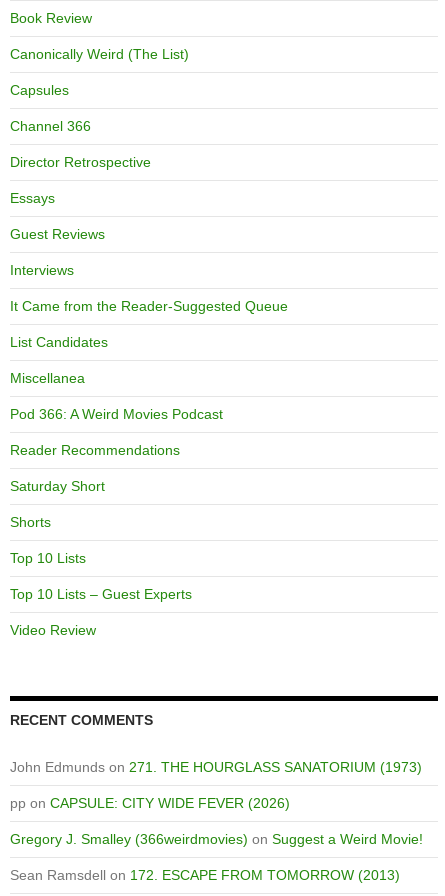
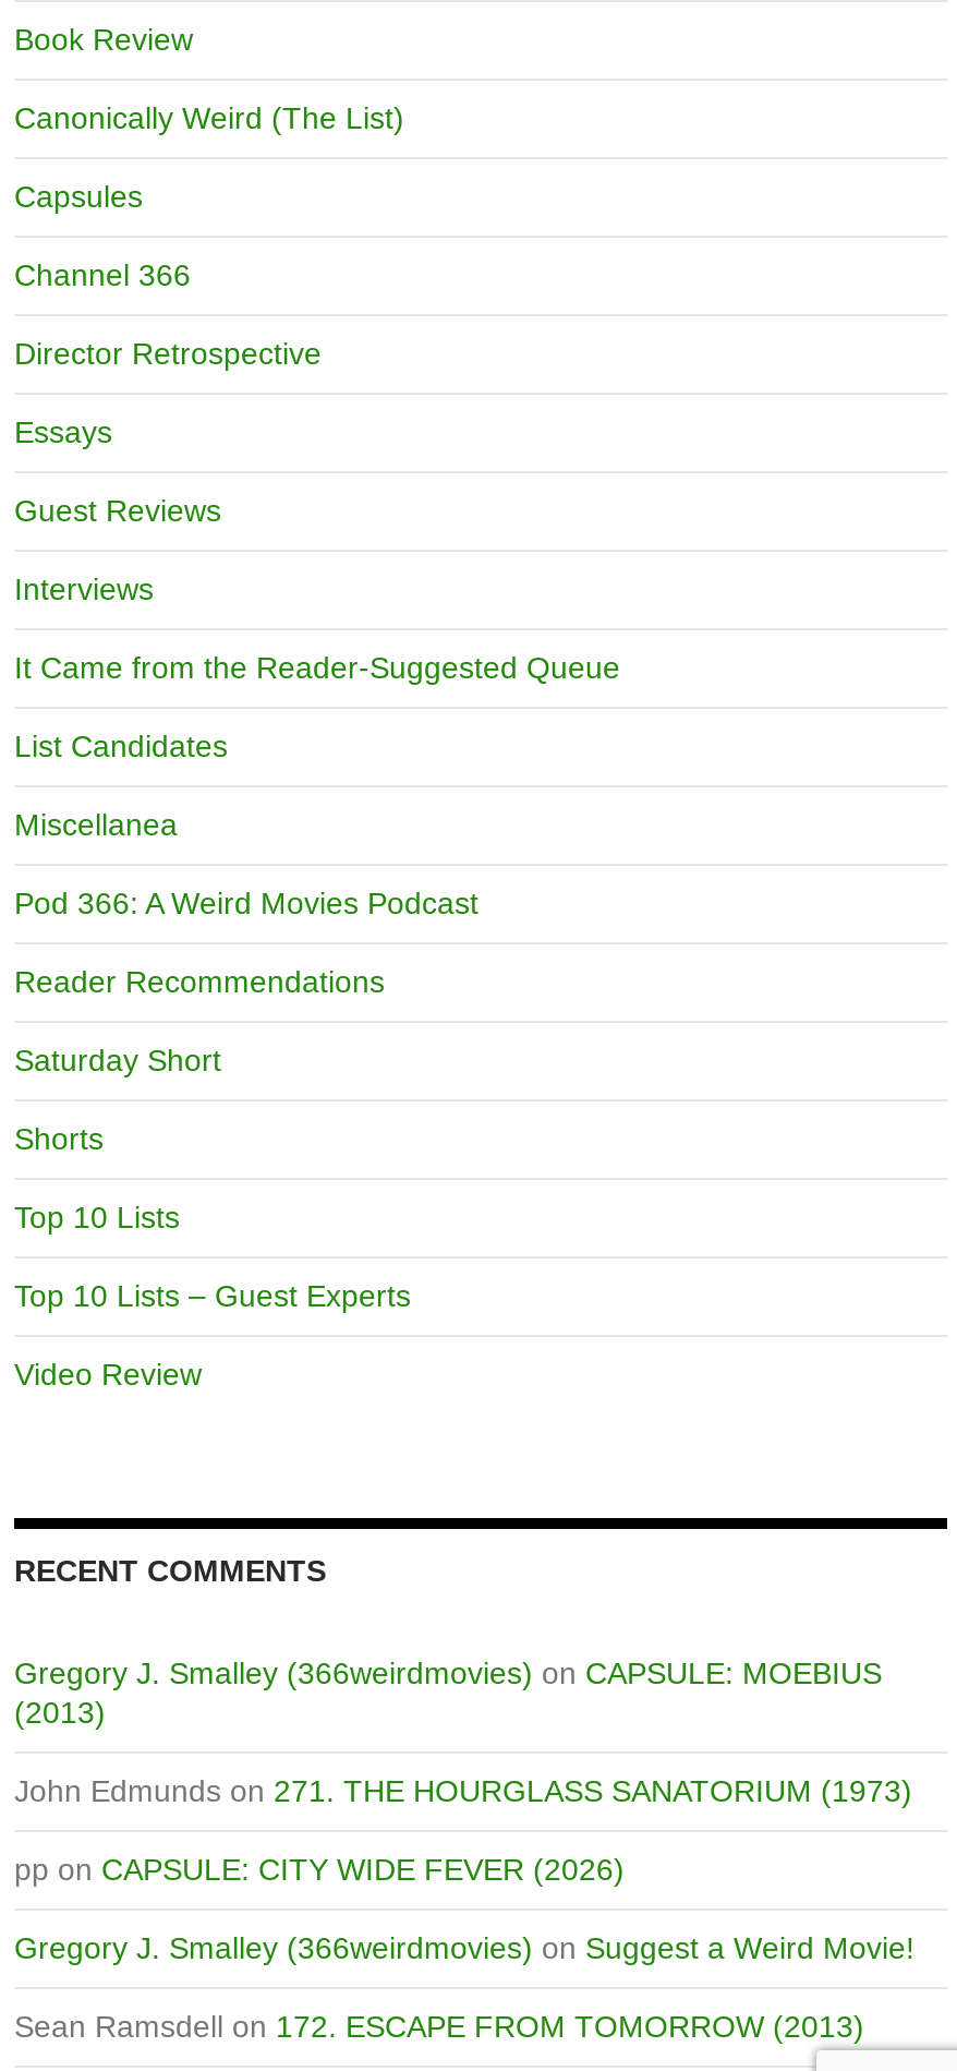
none -> [14,1655,882,1729] Gregory J. Smalley (366weirdmovies) on CAPSULE: MOEBIUS | (2013)

